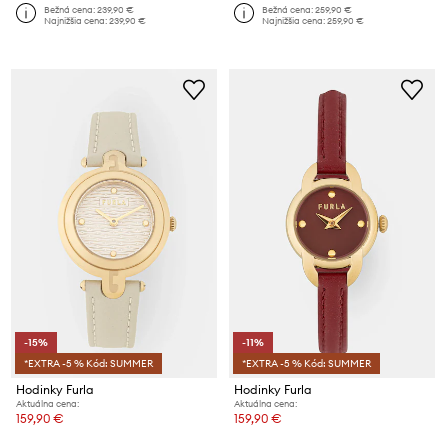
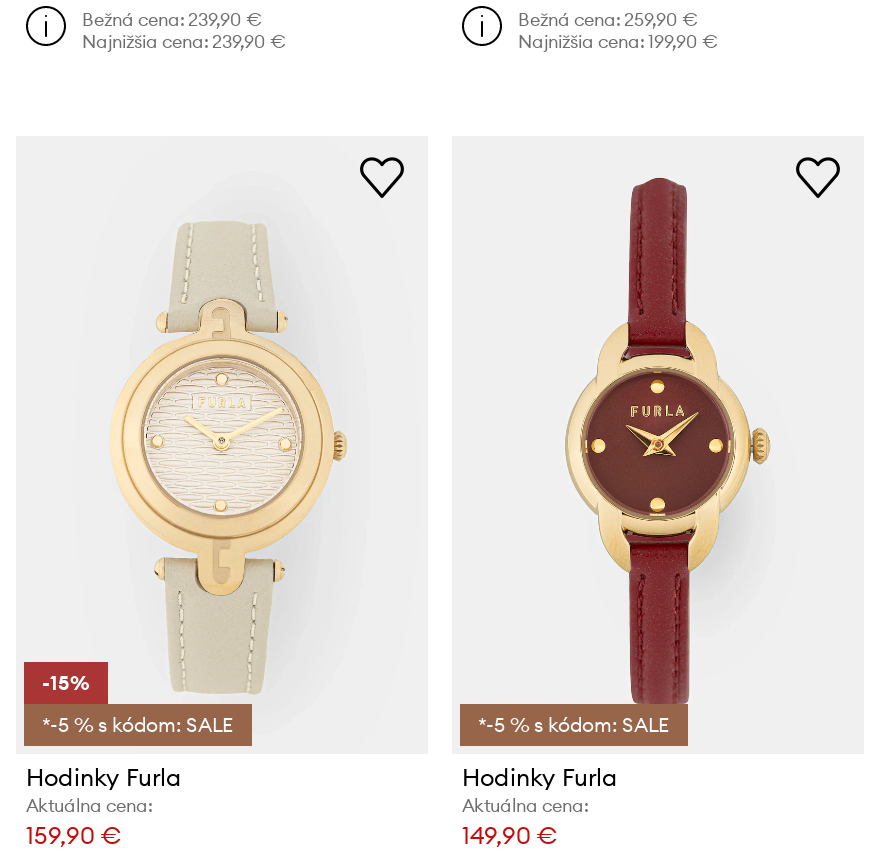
[262,15,364,26] Najnižšia cena: 259,90 € -> [518,30,718,52] Najnižšia cena: 199,90 €
[242,336,371,370] -11% | *EXTRA -5 % Kód: SUMMER -> [478,713,670,739] *-5 % s kódom: SALE
[24,357,153,370] *EXTRA -5 % Kód: SUMMER -> [42,713,234,739] *-5 % s kódom: SALE
[234,411,282,426] 159,90 € -> [462,821,558,851] 149,90 €

